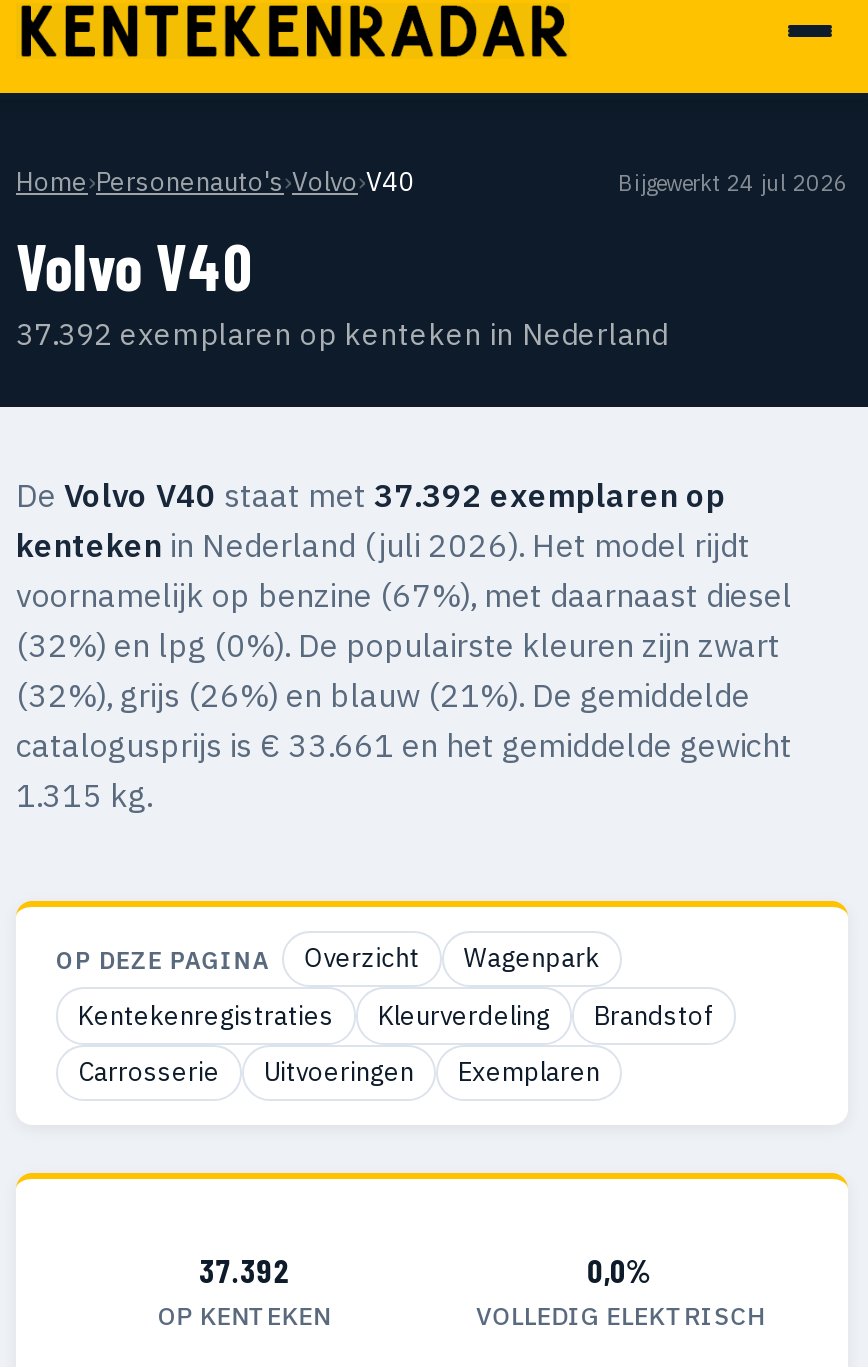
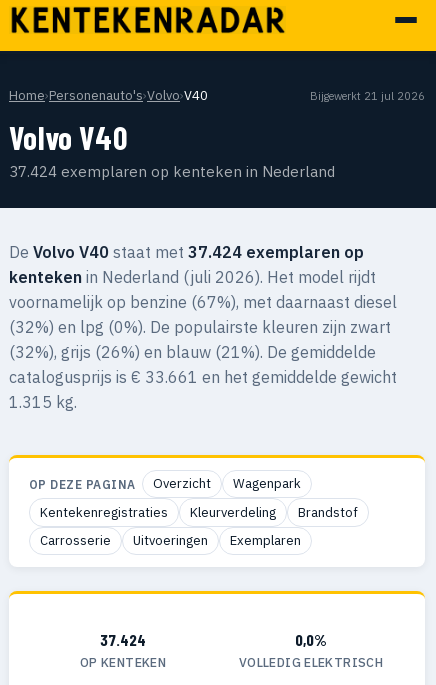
[618,168,848,196] Bijgewerkt 24 jul 2026 -> [310,88,425,102] Bijgewerkt 21 jul 2026
[16,315,668,353] 37.392 exemplaren op kenteken in Nederland -> [9,162,335,181] 37.424 exemplaren op kenteken in Nederland
[16,475,726,515] De Volvo V40 staat met 37.392 exemplaren op -> [9,242,364,262] De Volvo V40 staat met 37.424 exemplaren op
[199,1250,289,1288] 37.392 -> [99,630,146,649] 37.424

